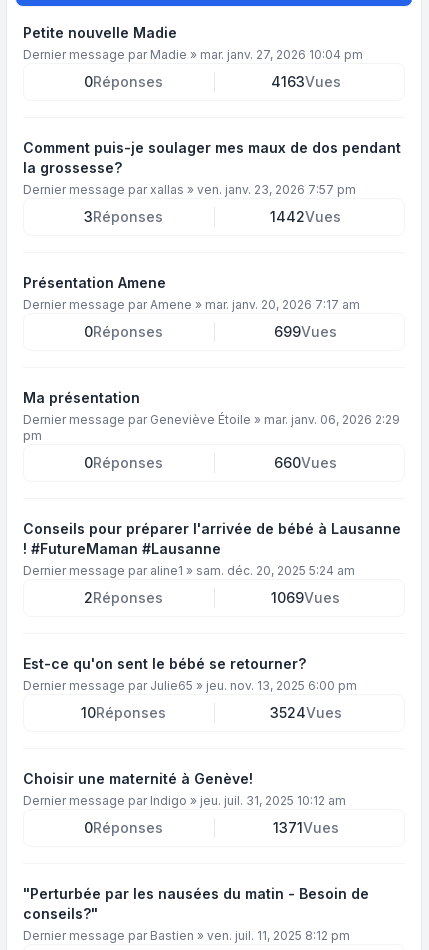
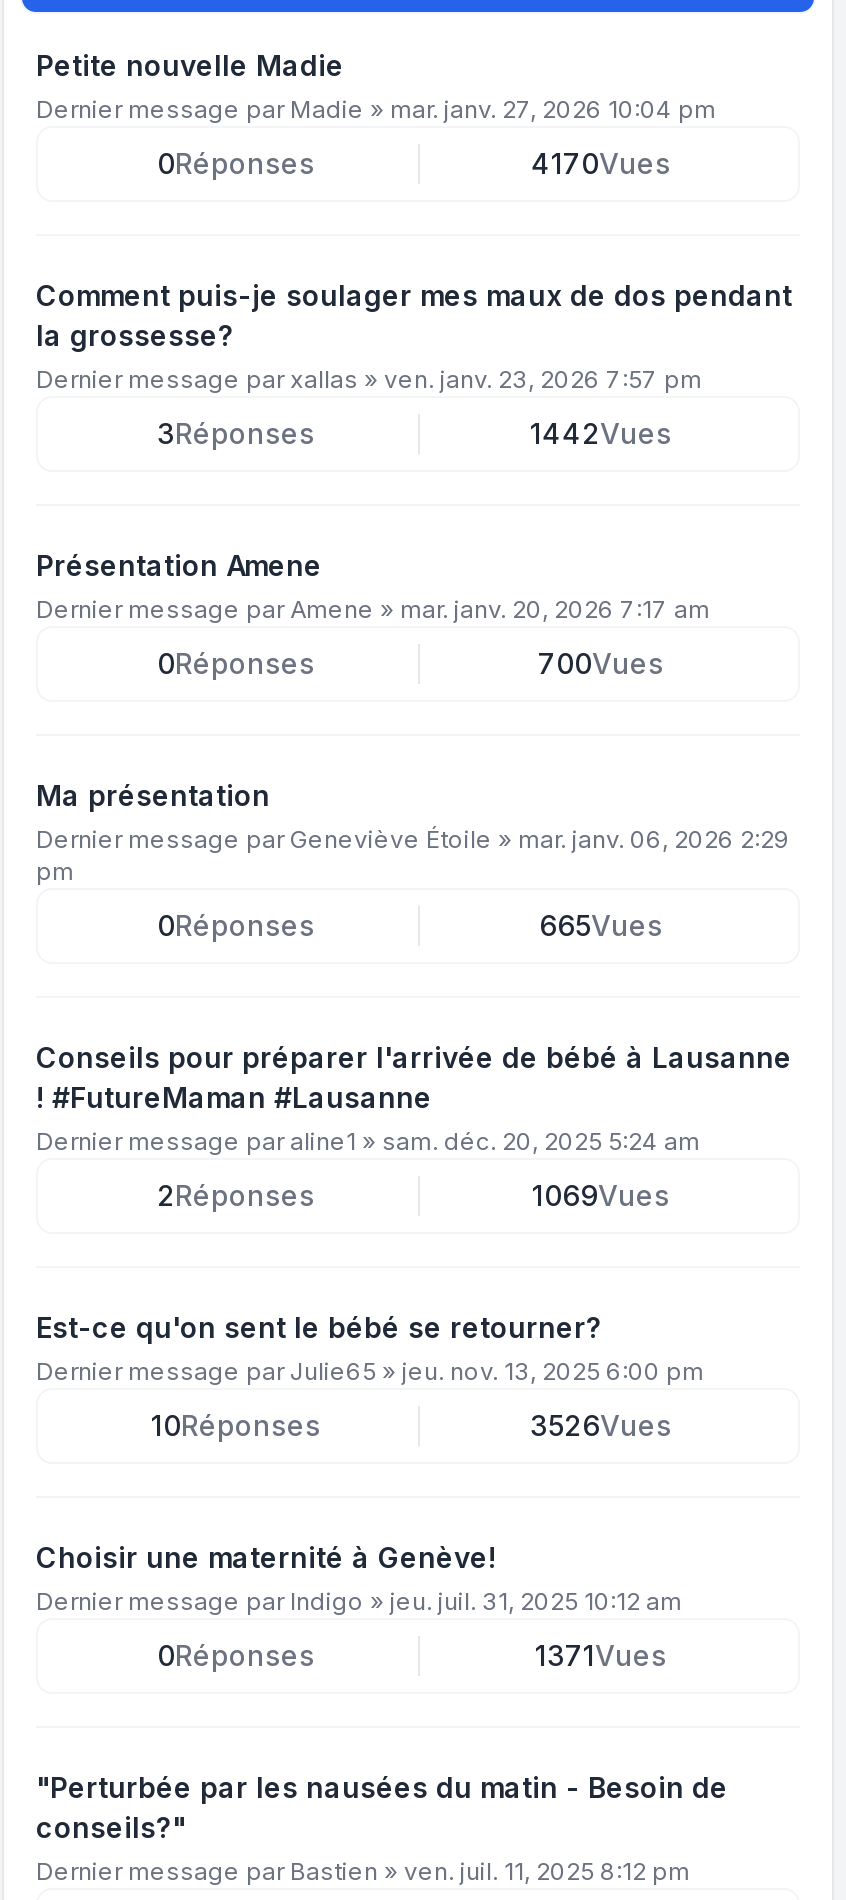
[270,73,340,90] 4163Vues -> [531,146,671,180] 4170Vues
[274,323,337,340] 699Vues -> [538,646,664,680] 700Vues
[274,454,337,471] 660Vues -> [539,908,663,942] 665Vues
[269,704,341,721] 3524Vues -> [530,1408,672,1442] 3526Vues

